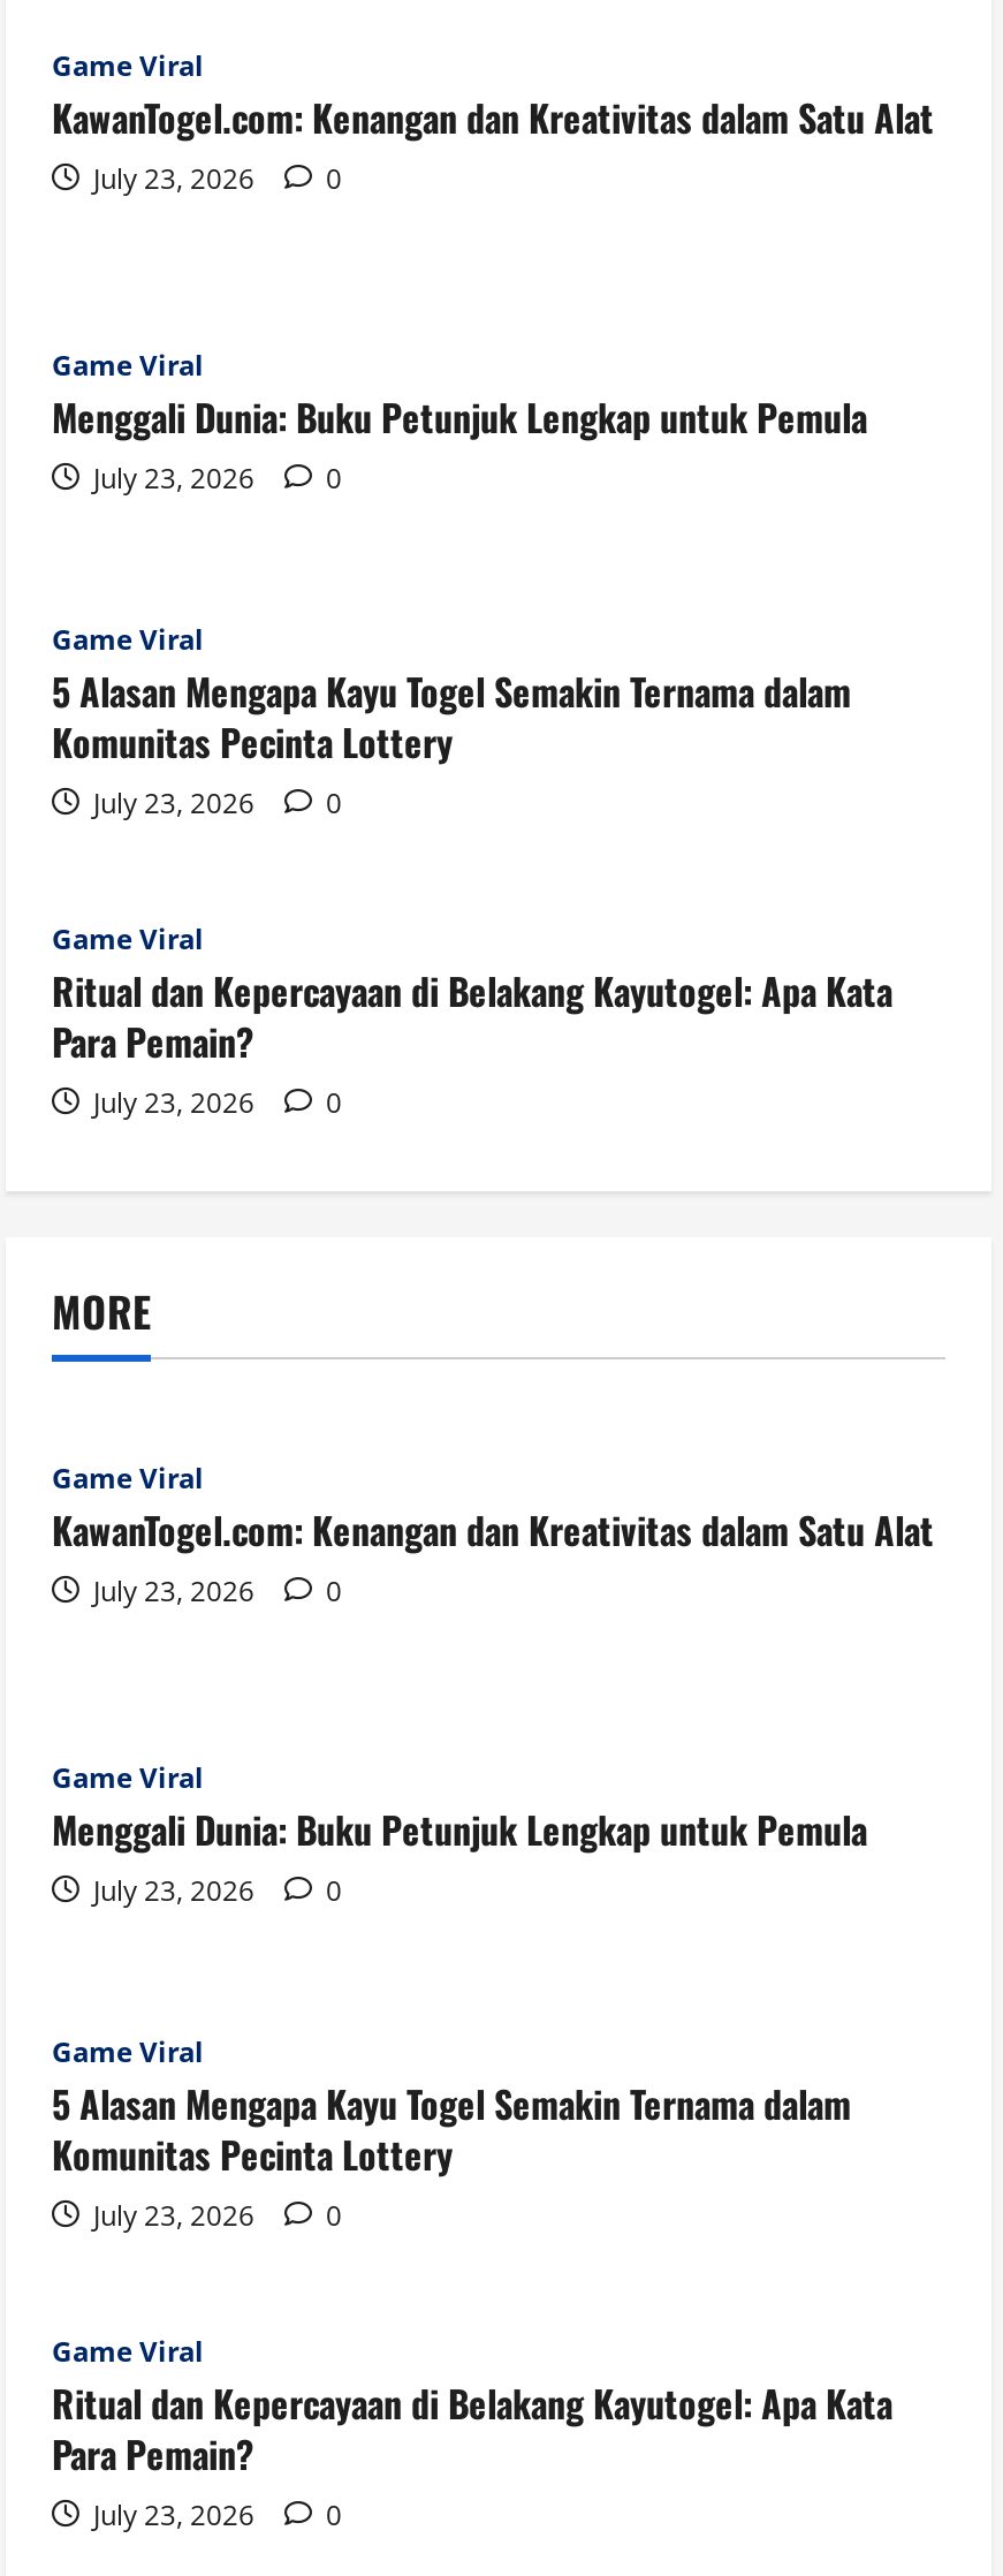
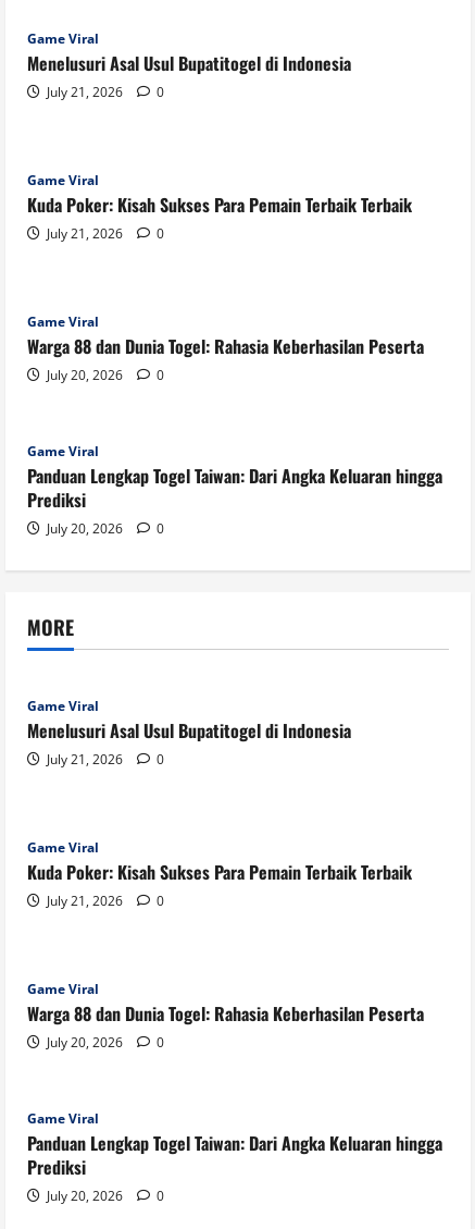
[52,90,934,198] KawanTogel.com: Kenangan dan Kreativitas dalam Satu Alat | July 23, 2026 -> [27,50,351,101] Menelusuri Asal Usul Bupatitogel di Indonesia | July 21, 2026
[52,389,867,498] Menggali Dunia: Buku Petunjuk Lengkap untuk Pemula | July 23, 2026 -> [27,192,412,243] Kuda Poker: Kisah Sukses Para Pemain Terbaik Terbaik | July 21, 2026
[52,664,851,823] 5 Alasan Mengapa Kayu Togel Semakin Ternama dalam | Komunitas Pecinta Lottery | July 23, 2026 -> [27,333,424,384] Warga 88 dan Dunia Togel: Rahasia Keberhasilan Peserta | July 20, 2026
[52,963,892,1122] Ritual dan Kepercayaan di Belakang Kayutogel: Apa Kata | Para Pemain? | July 23, 2026 -> [27,463,442,538] Panduan Lengkap Togel Taiwan: Dari Angka Keluaran hingga | Prediksi | July 20, 2026
[52,1502,934,1611] KawanTogel.com: Kenangan dan Kreativitas dalam Satu Alat | July 23, 2026 -> [27,717,351,769] Menelusuri Asal Usul Bupatitogel di Indonesia | July 21, 2026
[52,1802,867,1910] Menggali Dunia: Buku Petunjuk Lengkap untuk Pemula | July 23, 2026 -> [27,859,412,910] Kuda Poker: Kisah Sukses Para Pemain Terbaik Terbaik | July 21, 2026
[52,2076,851,2235] 5 Alasan Mengapa Kayu Togel Semakin Ternama dalam | Komunitas Pecinta Lottery | July 23, 2026 -> [27,1000,424,1052] Warga 88 dan Dunia Togel: Rahasia Keberhasilan Peserta | July 20, 2026
[52,2376,892,2535] Ritual dan Kepercayaan di Belakang Kayutogel: Apa Kata | Para Pemain? | July 23, 2026 -> [27,1130,442,1205] Panduan Lengkap Togel Taiwan: Dari Angka Keluaran hingga | Prediksi | July 20, 2026

